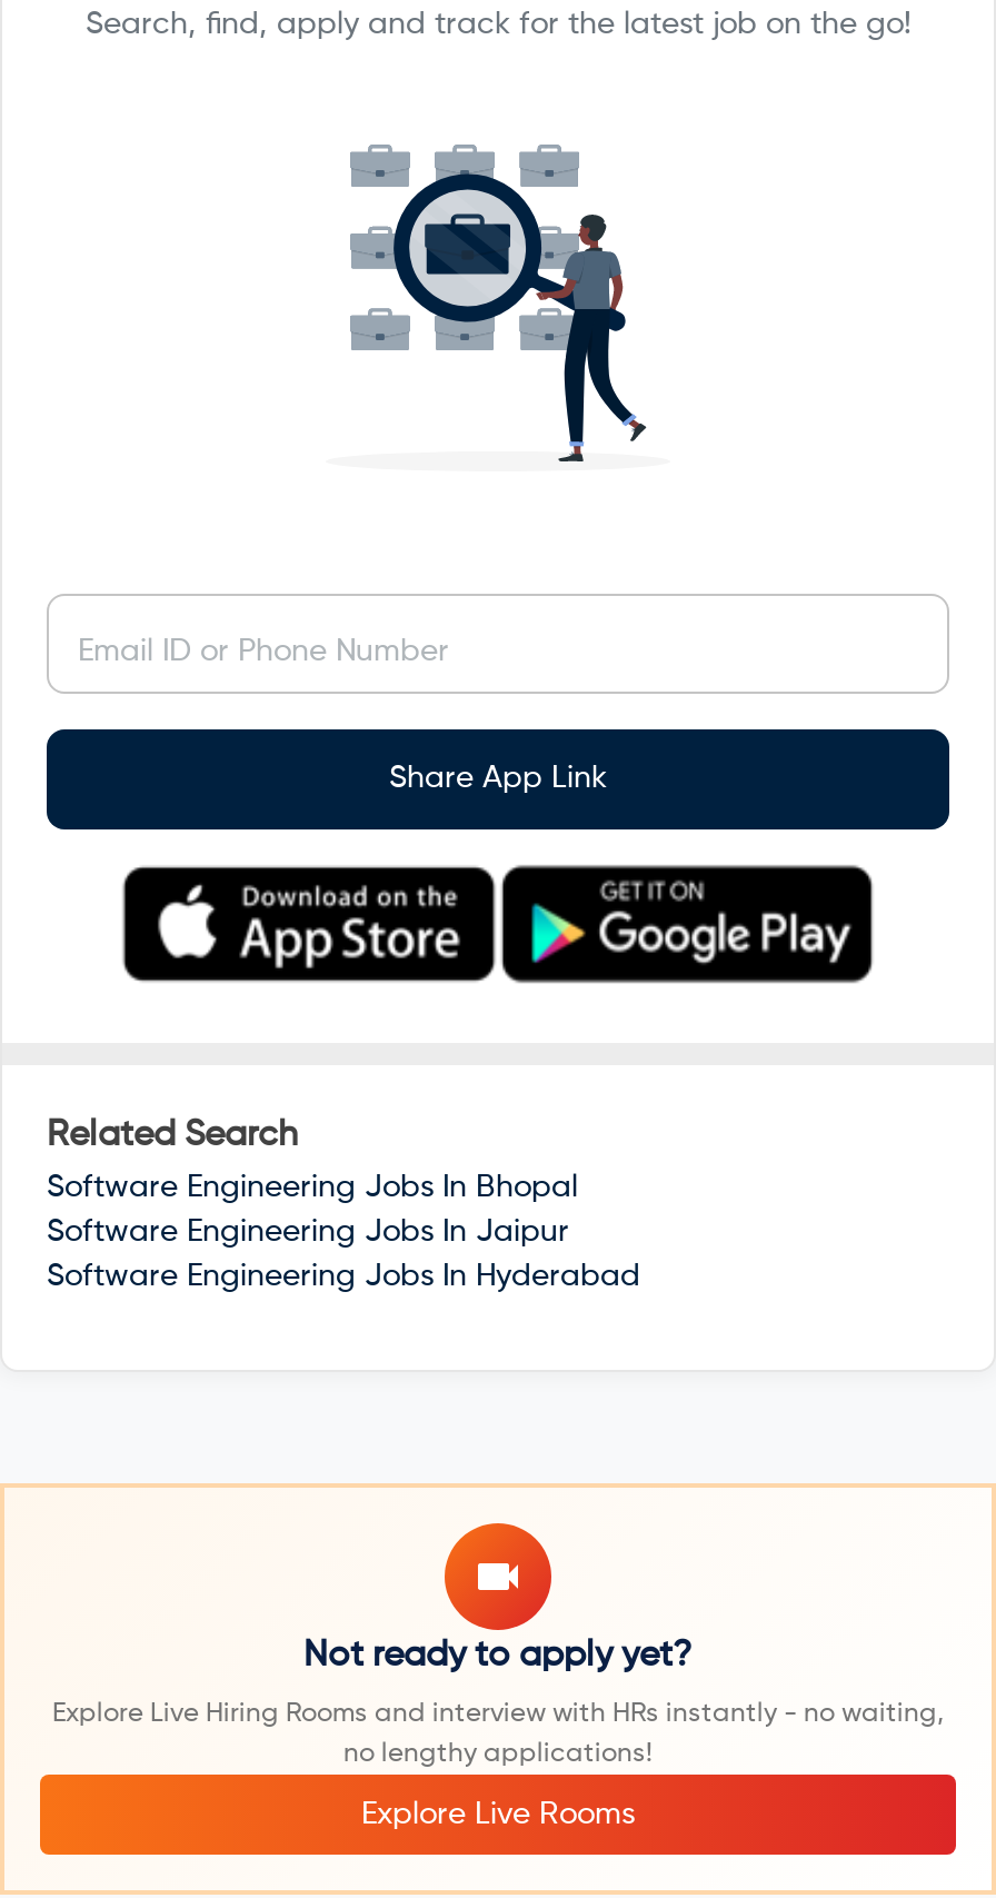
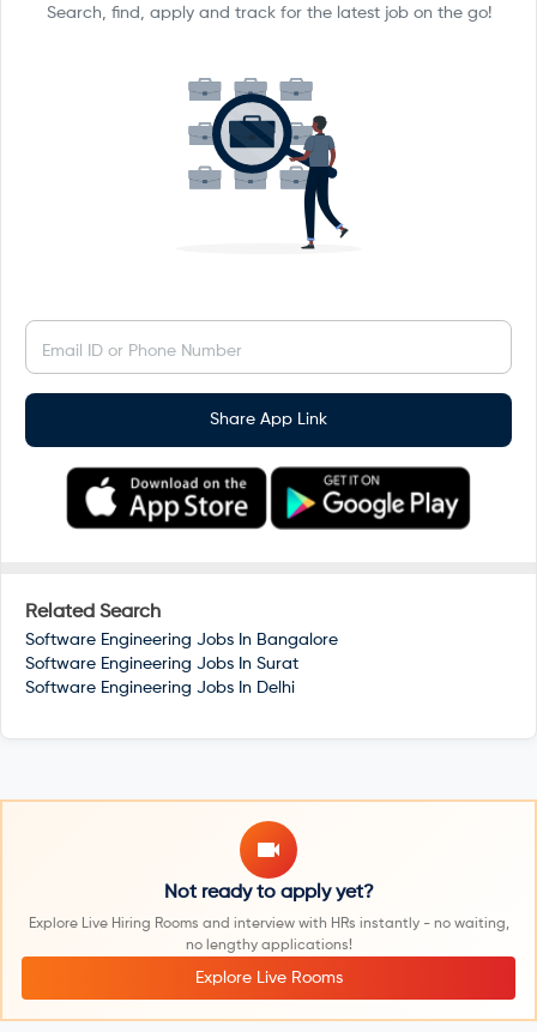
[47,1171,578,1203] Software Engineering Jobs In Bhopal -> [25,631,338,648] Software Engineering Jobs In Bangalore
[47,1216,569,1247] Software Engineering Jobs In Jaipur -> [25,655,298,672] Software Engineering Jobs In Surat
[47,1260,640,1292] Software Engineering Jobs In Hyderabad -> [25,679,295,696] Software Engineering Jobs In Delhi

